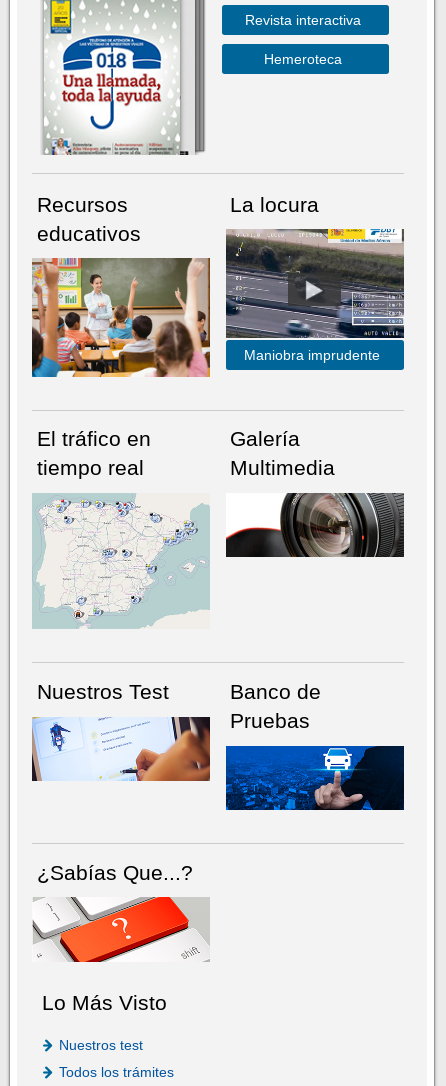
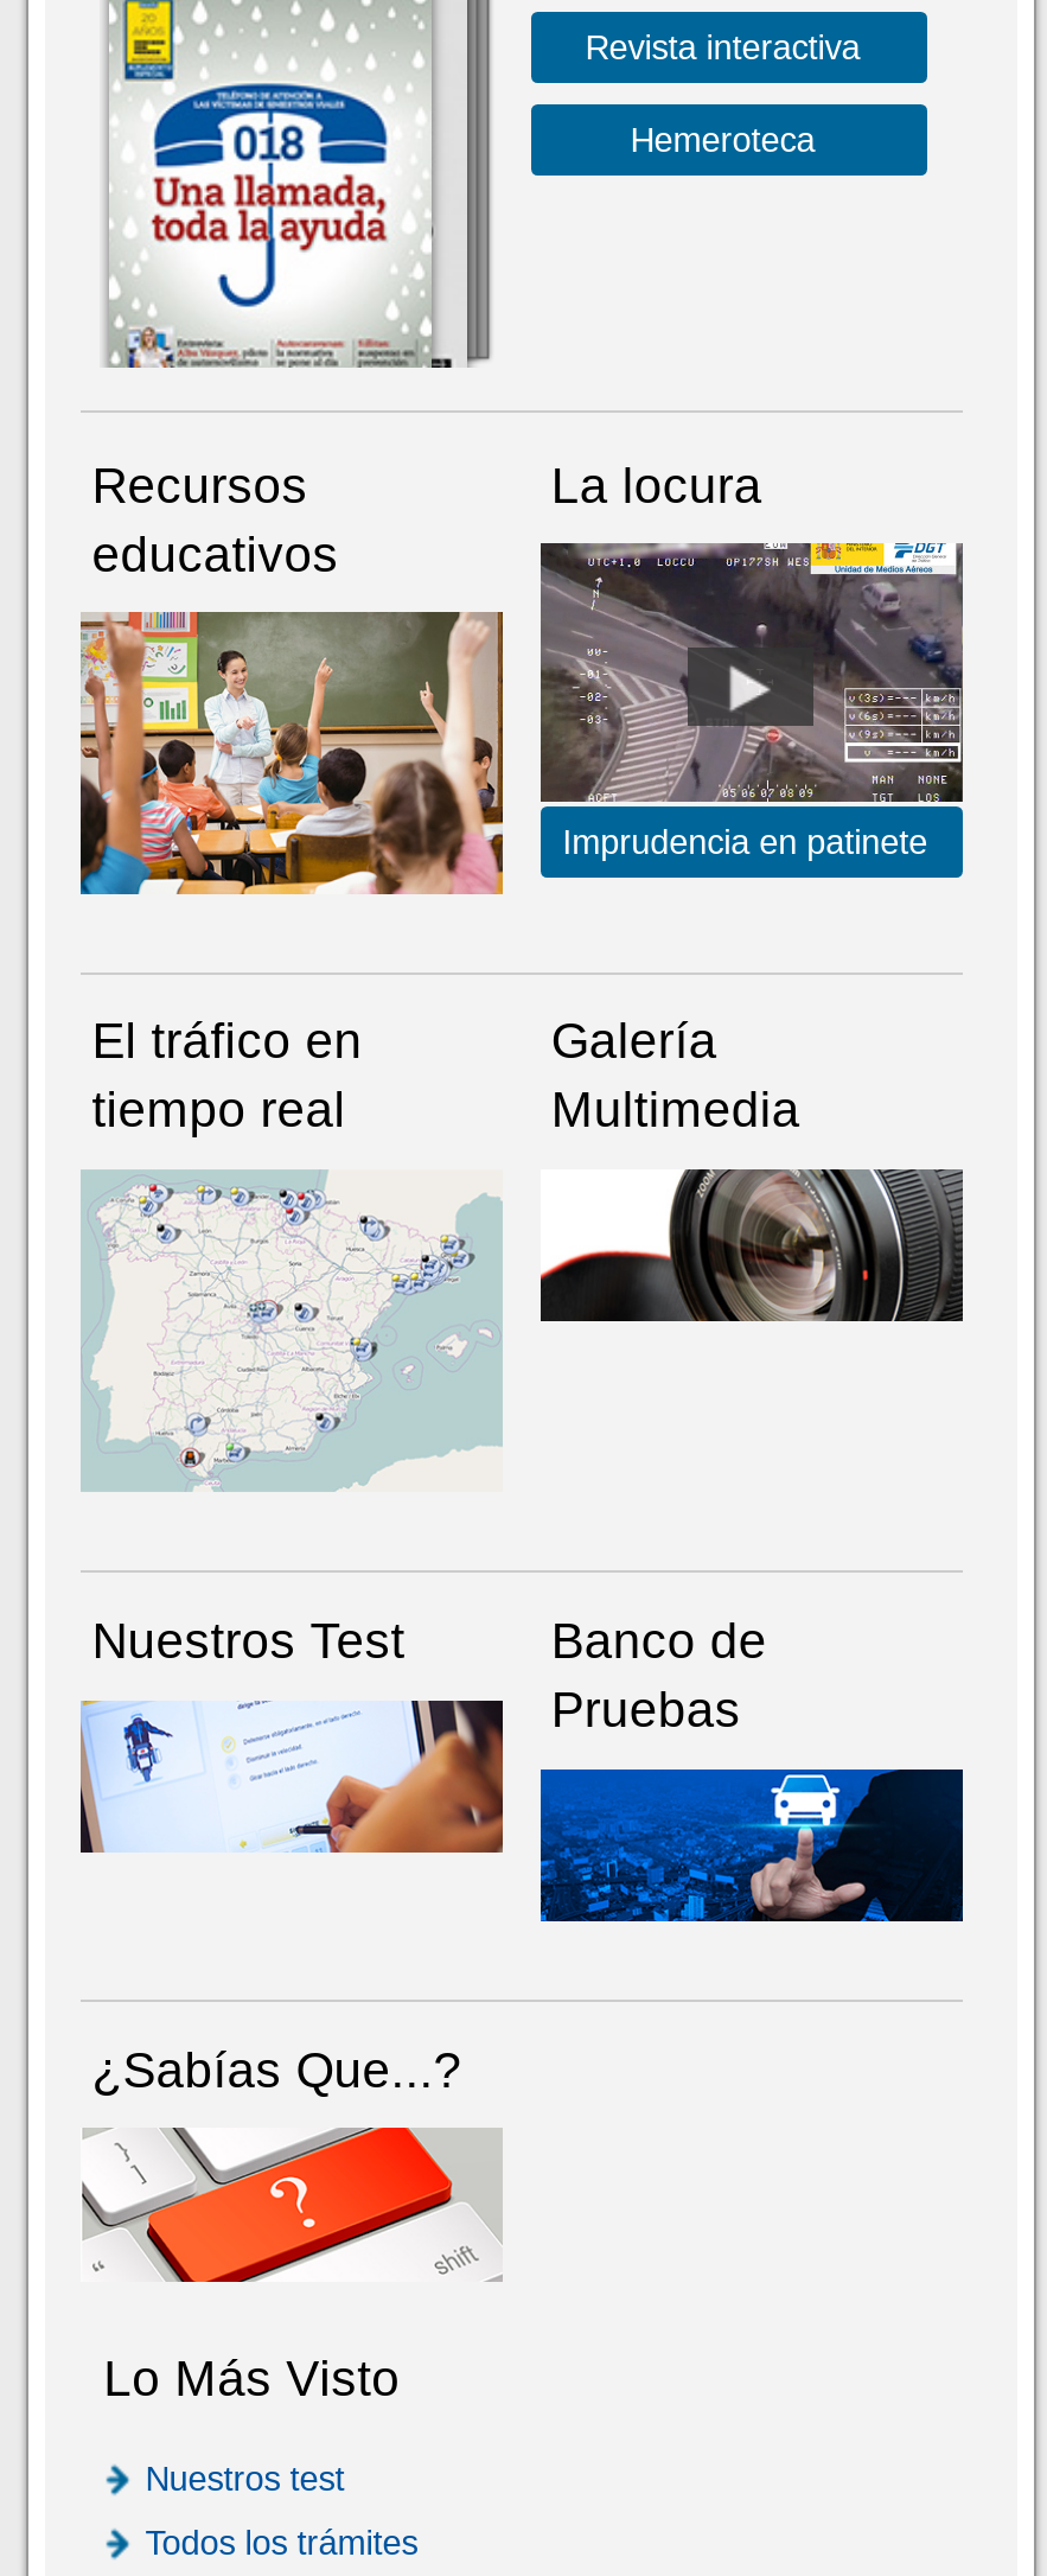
[226,228,404,363] [image] | Maniobra imprudente -> [541,541,963,862] [image] | Imprudencia en patinete

